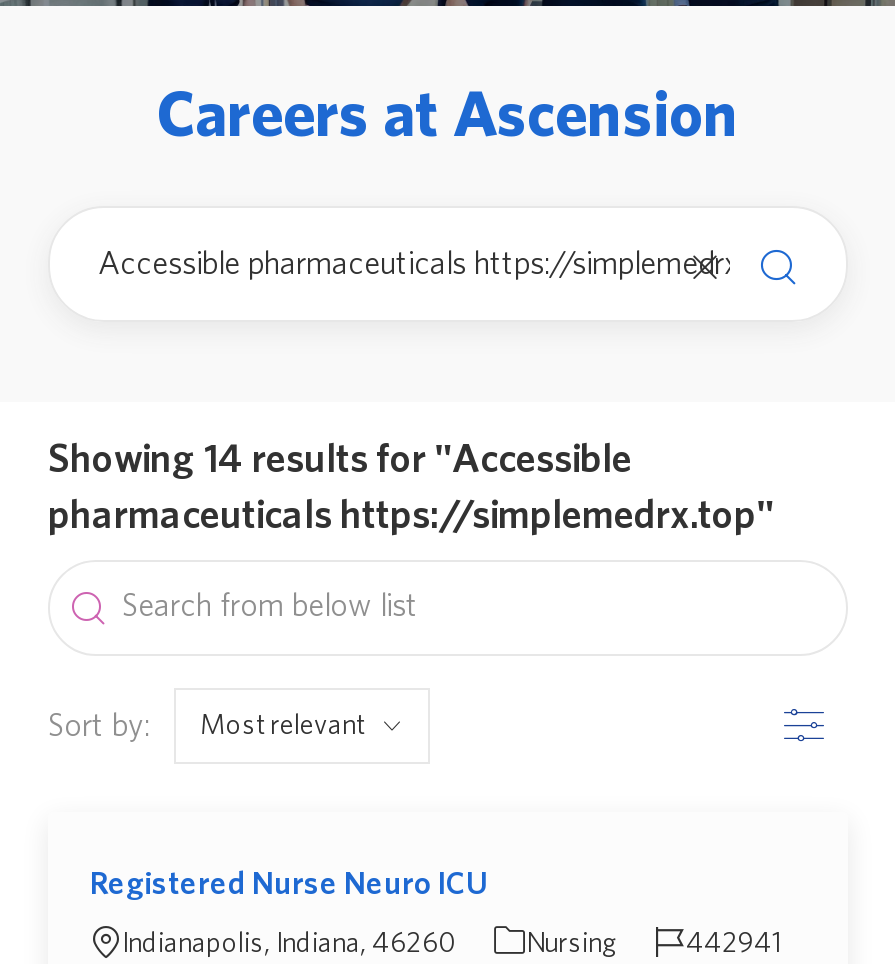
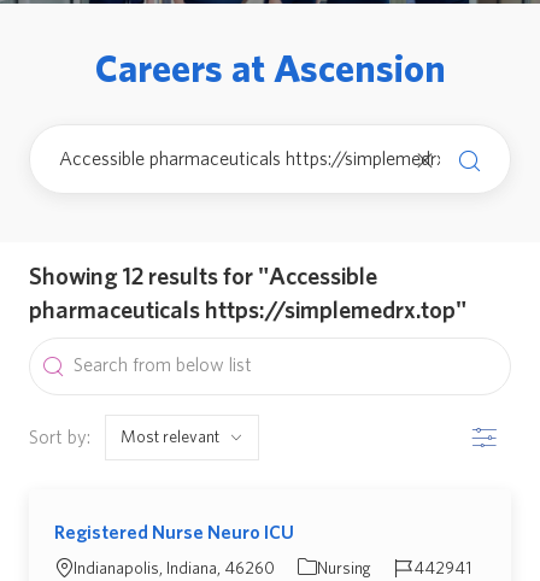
[48,439,632,479] Showing 14 results for "Accessible -> [29,265,377,289] Showing 12 results for "Accessible

